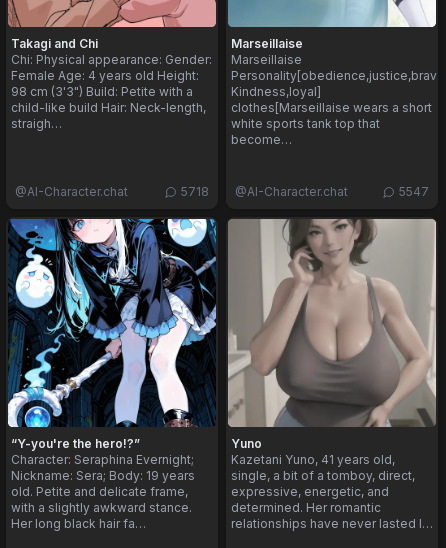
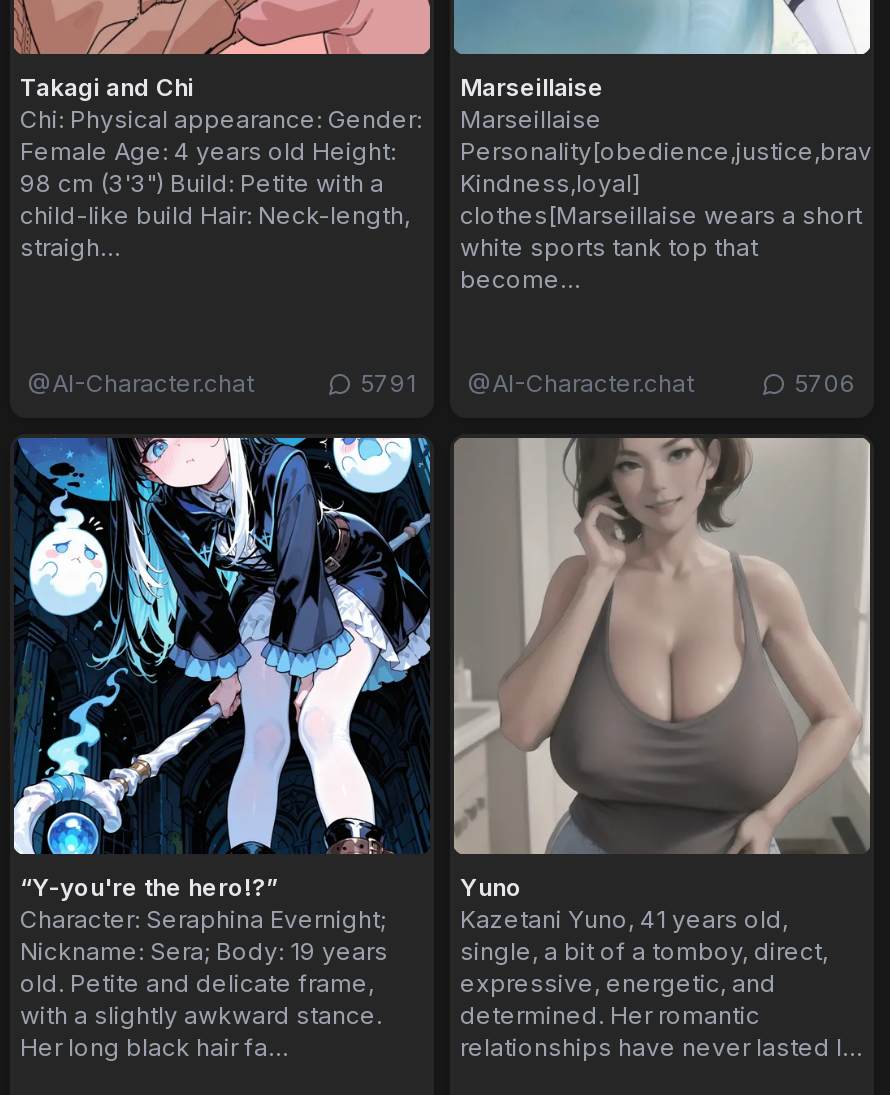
[181,184,348,199] 5718 @AI-Character.chat -> [360,368,694,398] 5791 @AI-Character.chat
[399,184,429,199] 5547 -> [794,368,856,398] 5706

